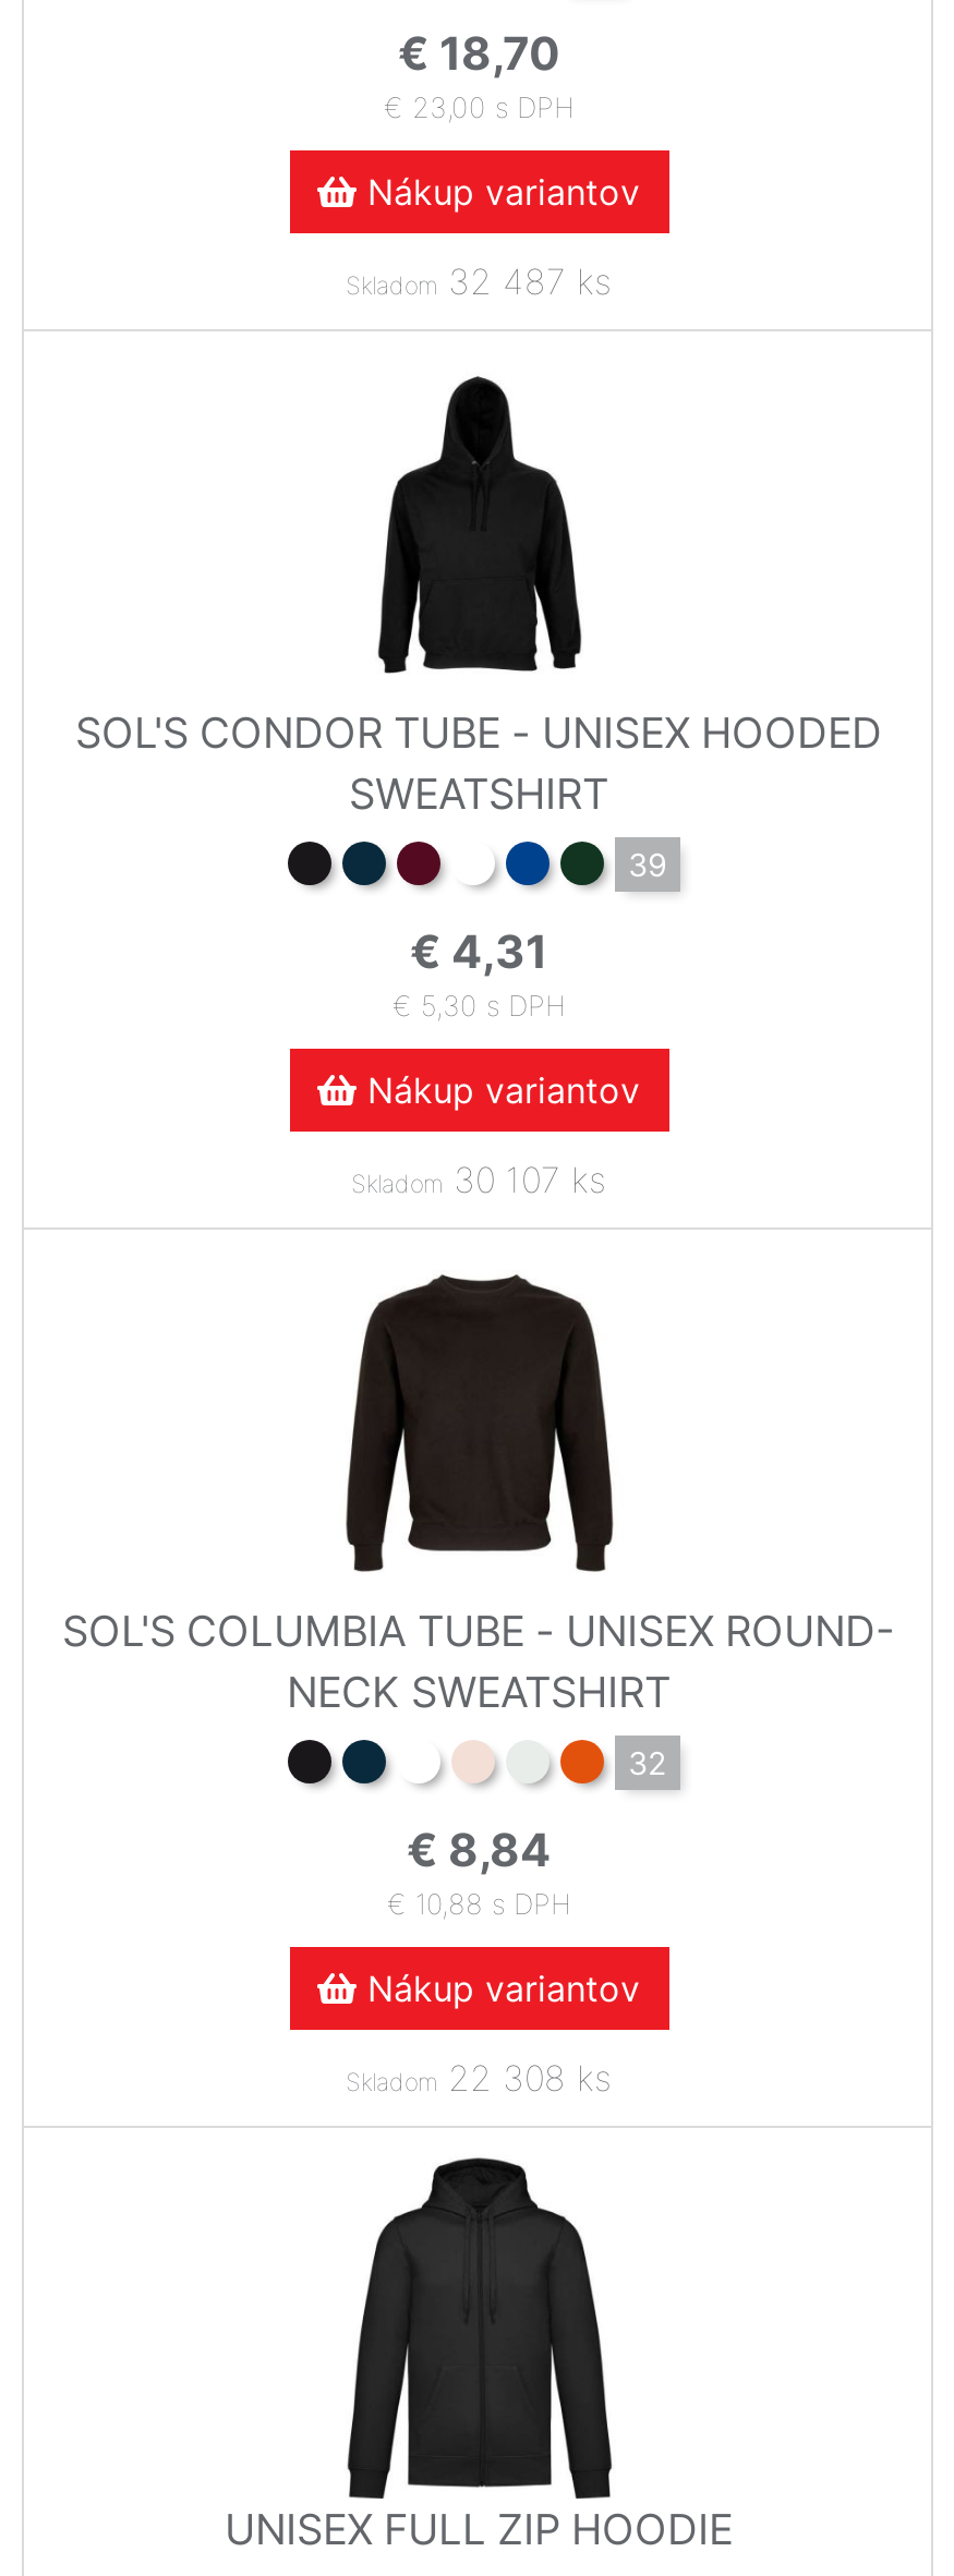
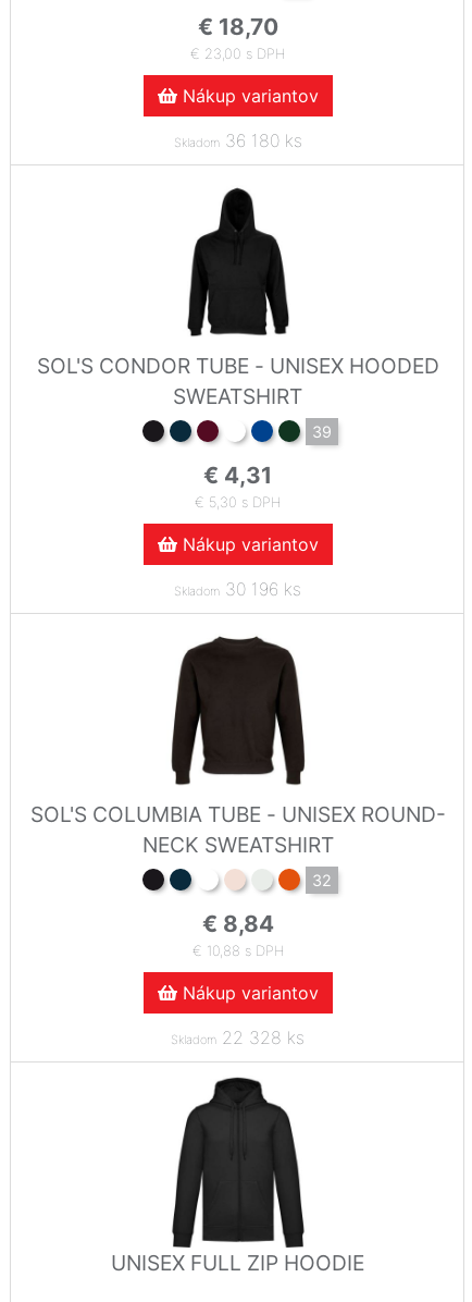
[346,258,612,302] Skladom 32 487 ks -> [173,129,302,151] Skladom 36 180 ks
[351,1157,606,1201] Skladom 30 107 ks -> [174,578,301,600] Skladom 30 196 ks
[346,2056,612,2100] Skladom 22 308 ks -> [171,1027,305,1048] Skladom 22 328 ks

